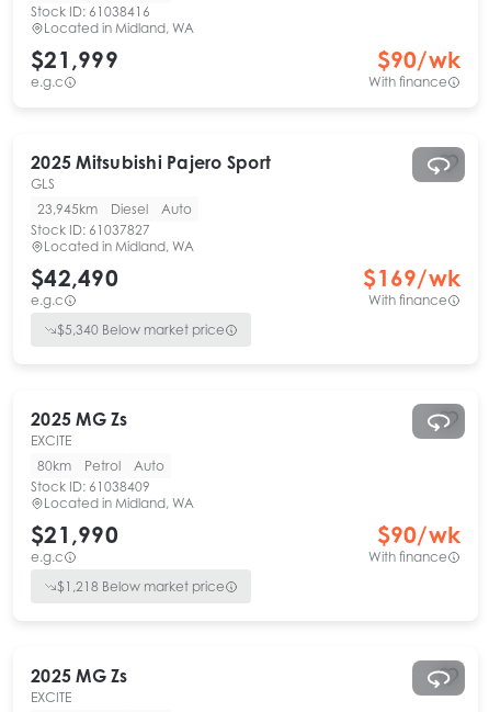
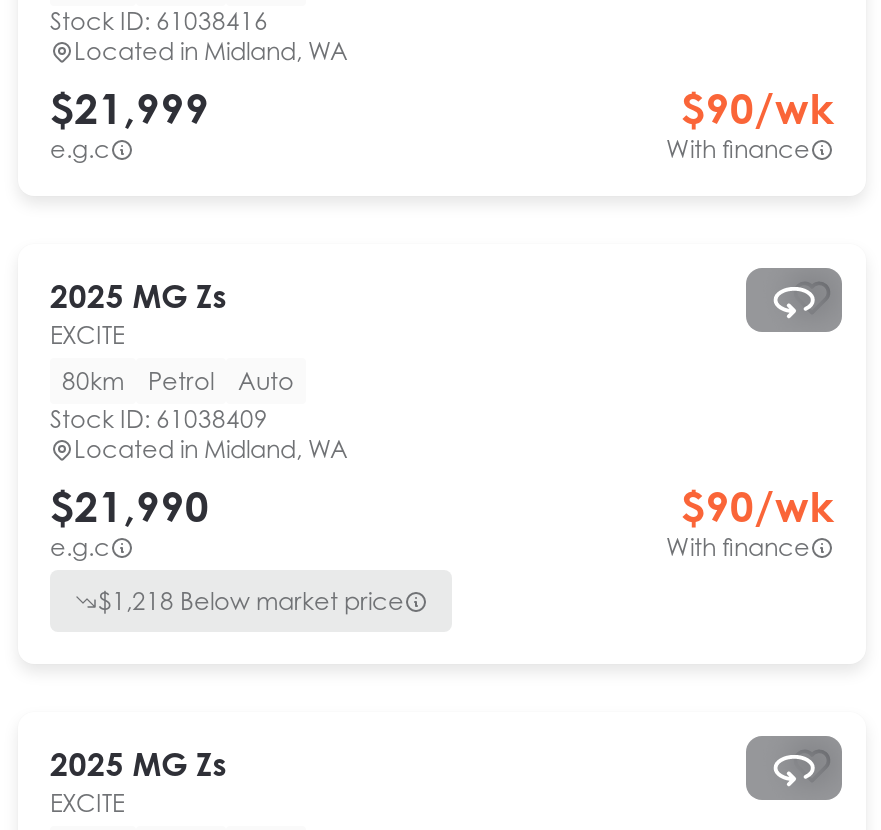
[31,151,271,308] 2025 Mitsubishi Pajero Sport | GLS | 23,945km | Diesel | Auto | Stock ID: 61037827 | Located in Midland, WA | $42,490 | e.g.c -> none
[57,263,460,338] $169/wk | With finance | $5,340 Below market price -> none

